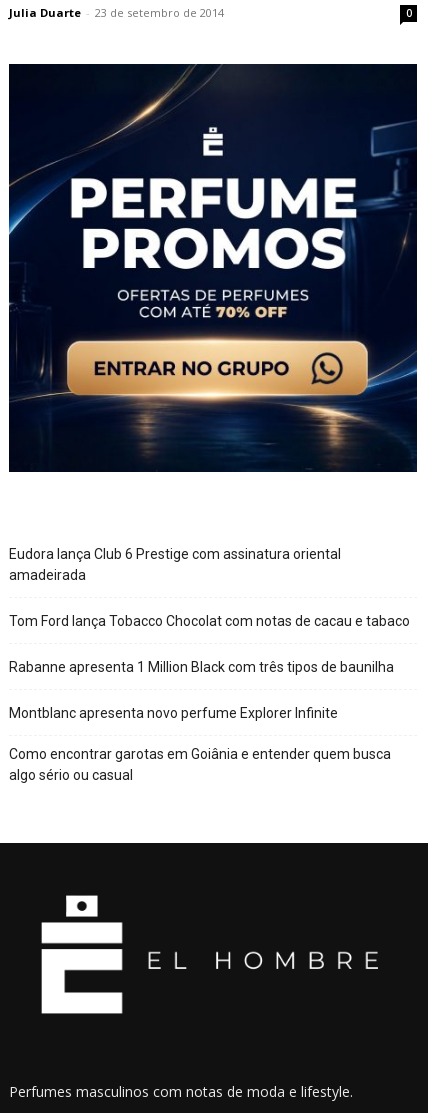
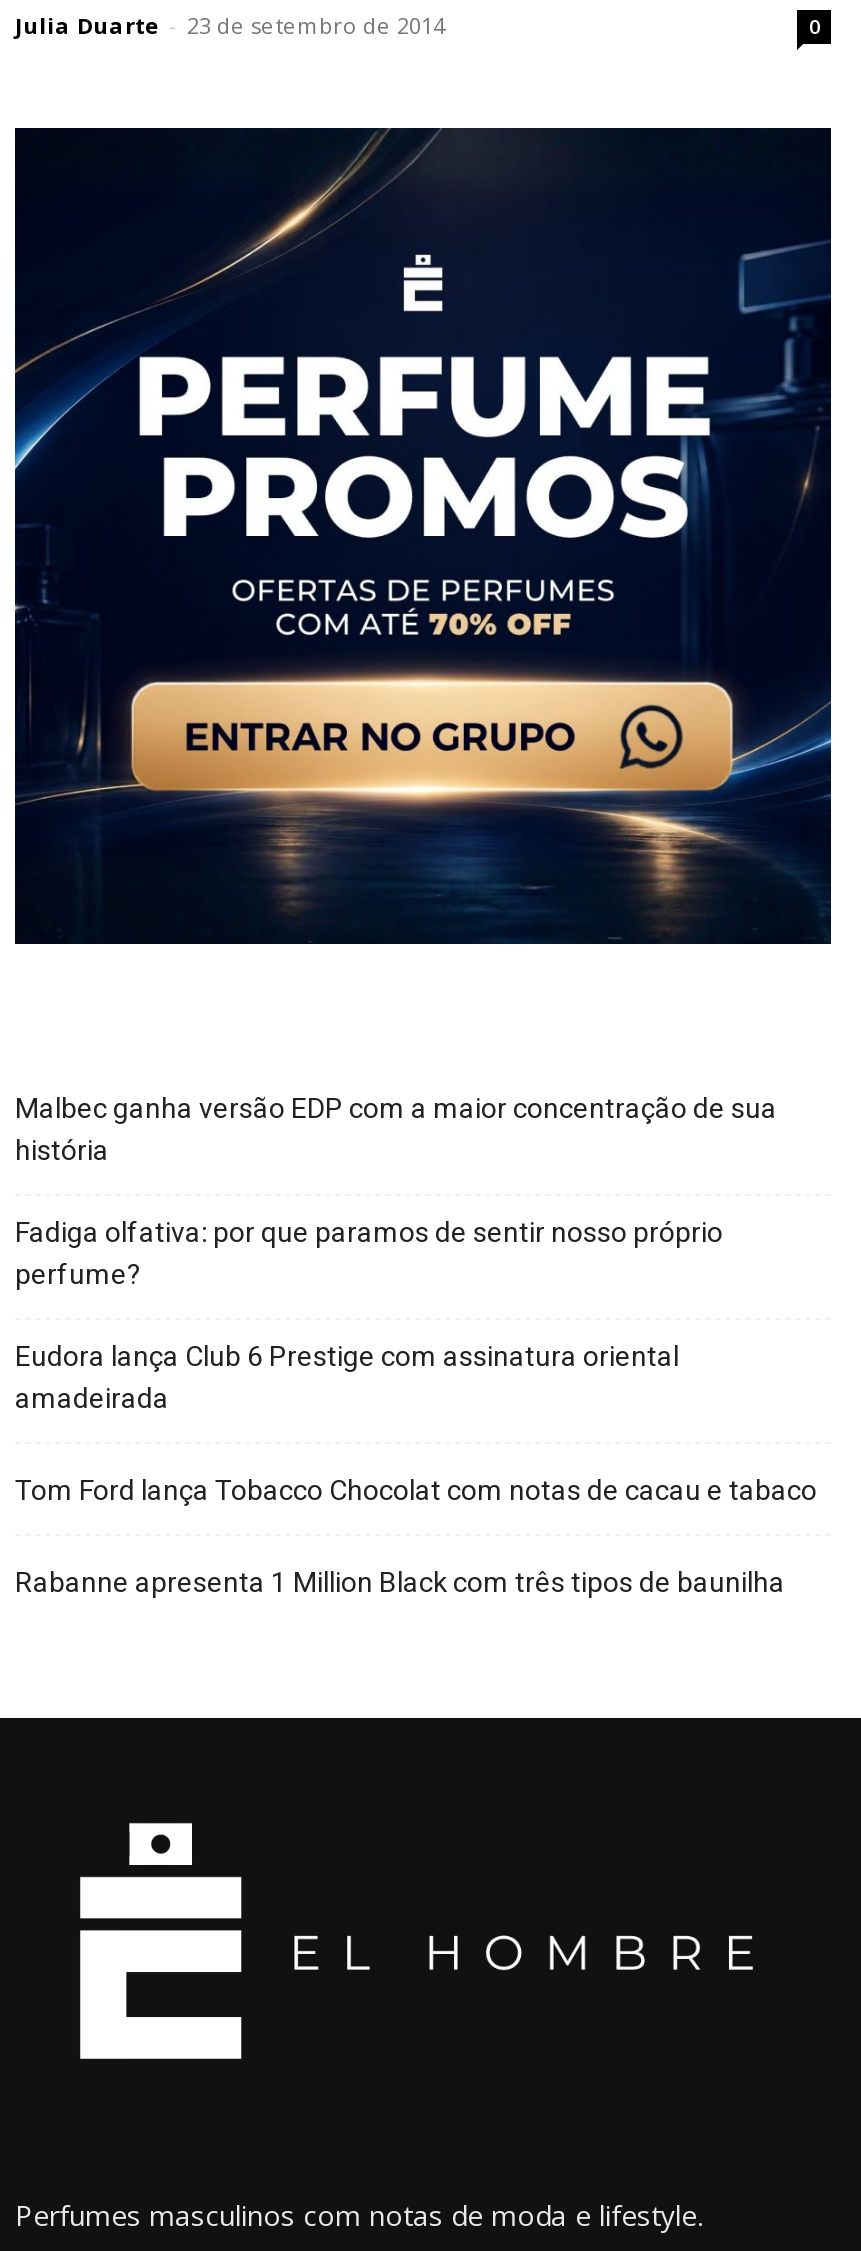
none -> [15,1092,777,1290] Malbec ganha versão EDP com a maior concentração de sua | história | Fadiga olfativa: por que paramos de sentir nosso próprio | perfume?
moved [9,546,410,675] -> [15,1340,817,1598]: Eudora lança Club 6 Prestige com assinatura oriental | amadeirada | Tom Ford lança Tobacco Chocolat com notas de cacau e tabaco | Rabanne apresenta 1 Million Black com três tipos de baunilha
[9,705,391,783] Montblanc apresenta novo perfume Explorer Infinite | Como encontrar garotas em Goiânia e entender quem busca | algo sério ou casual -> none

